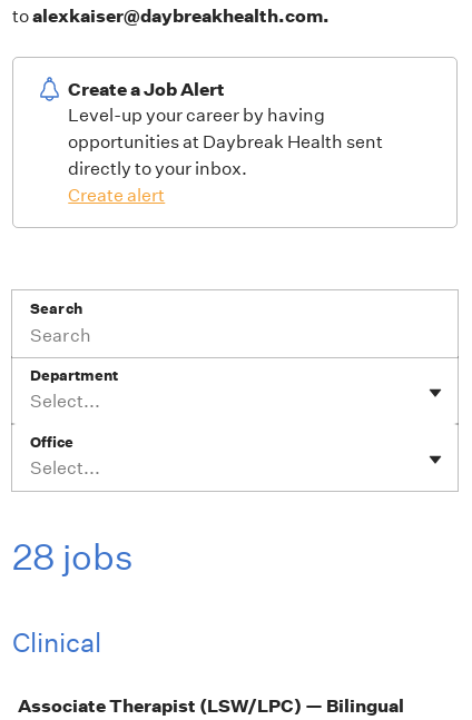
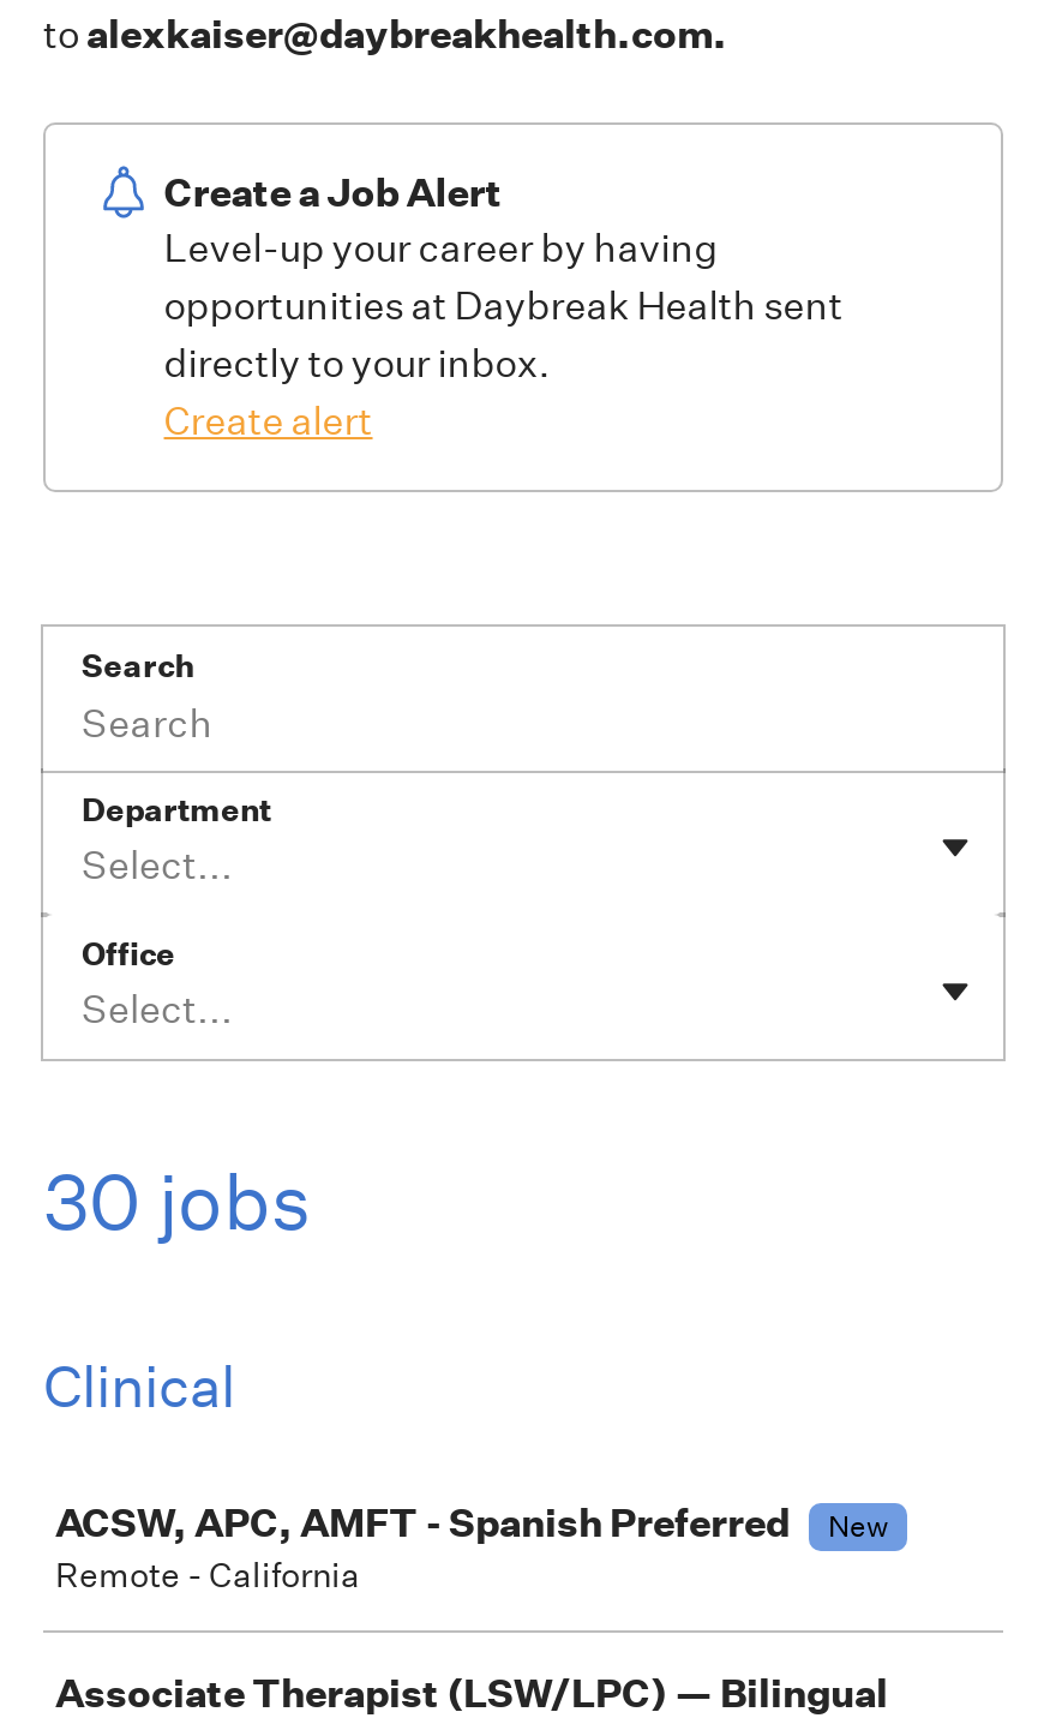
[12,535,134,579] 28 jobs -> [43,1155,312,1249] 30 jobs
none -> [55,1498,888,1597] ACSW, APC, AMFT - Spanish Preferred | New | Remote - California

